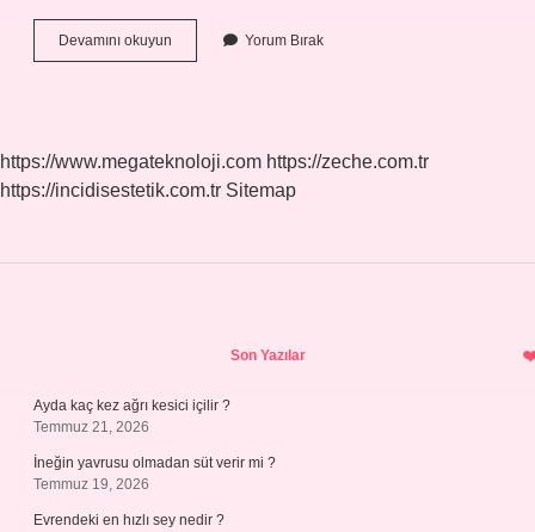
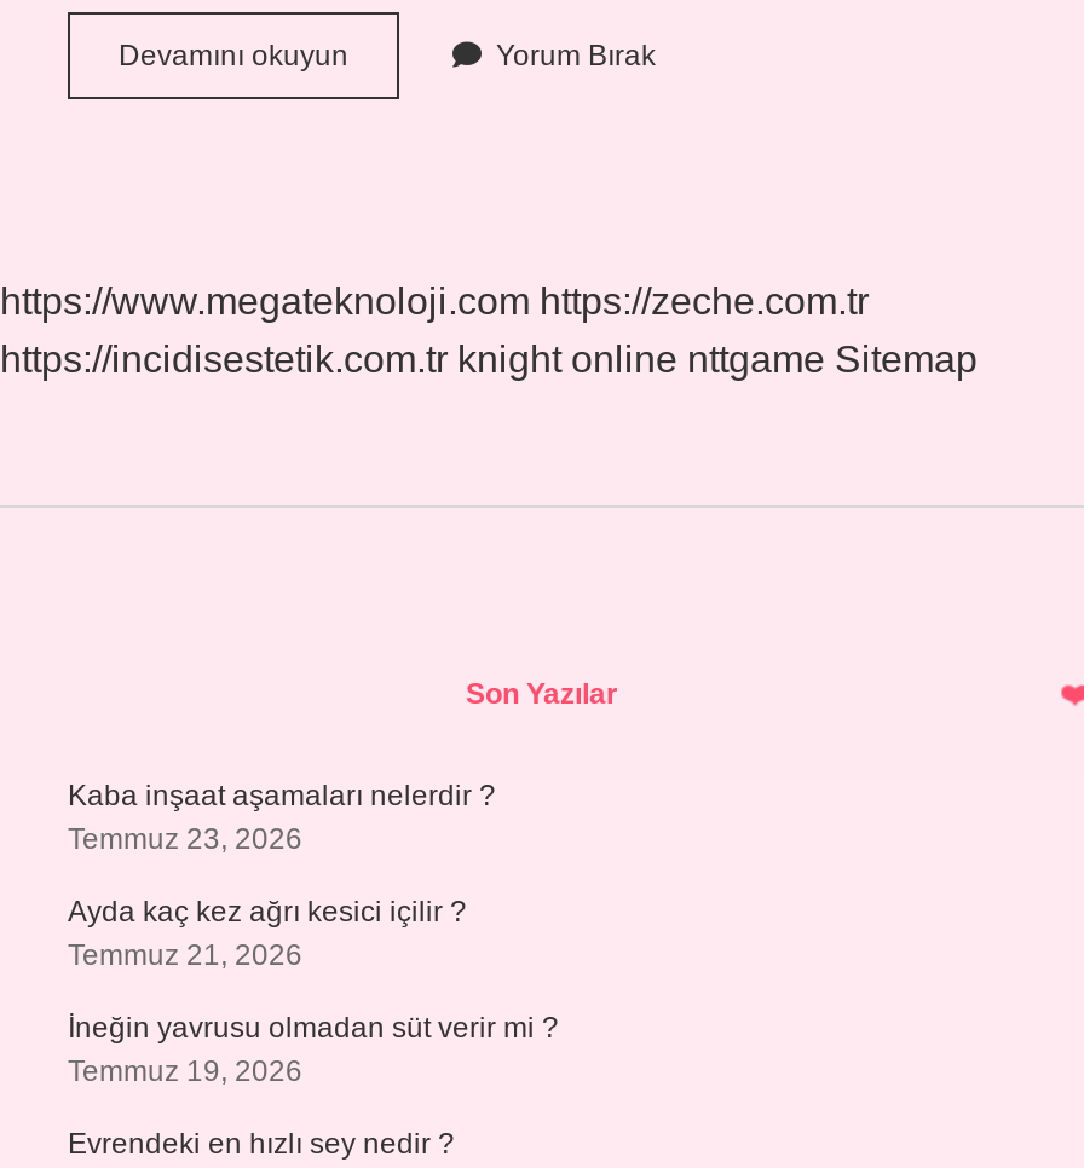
[0,180,296,200] https://incidisestetik.com.tr Sitemap -> [0,339,978,380] https://incidisestetik.com.tr knight online nttgame Sitemap
none -> [68,779,496,856] Kaba inşaat aşamaları nelerdir ? | Temmuz 23, 2026

